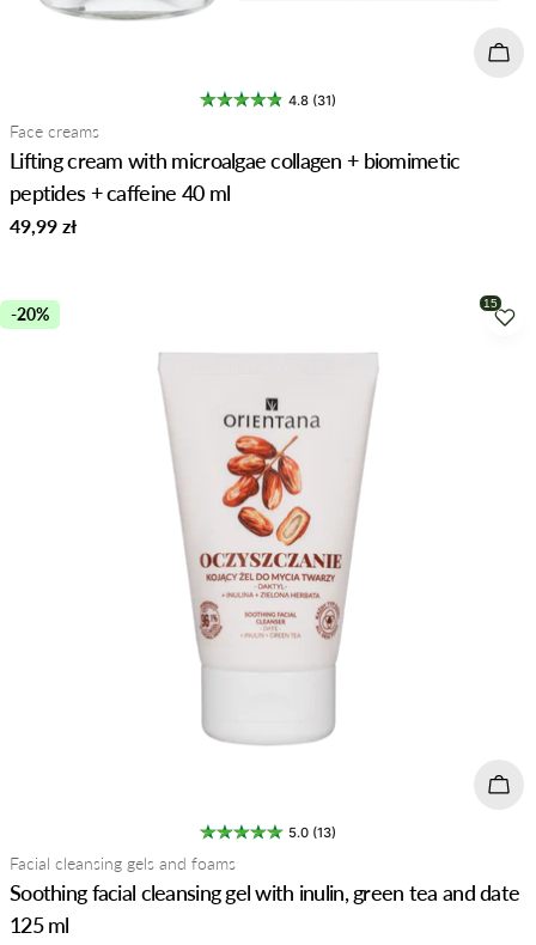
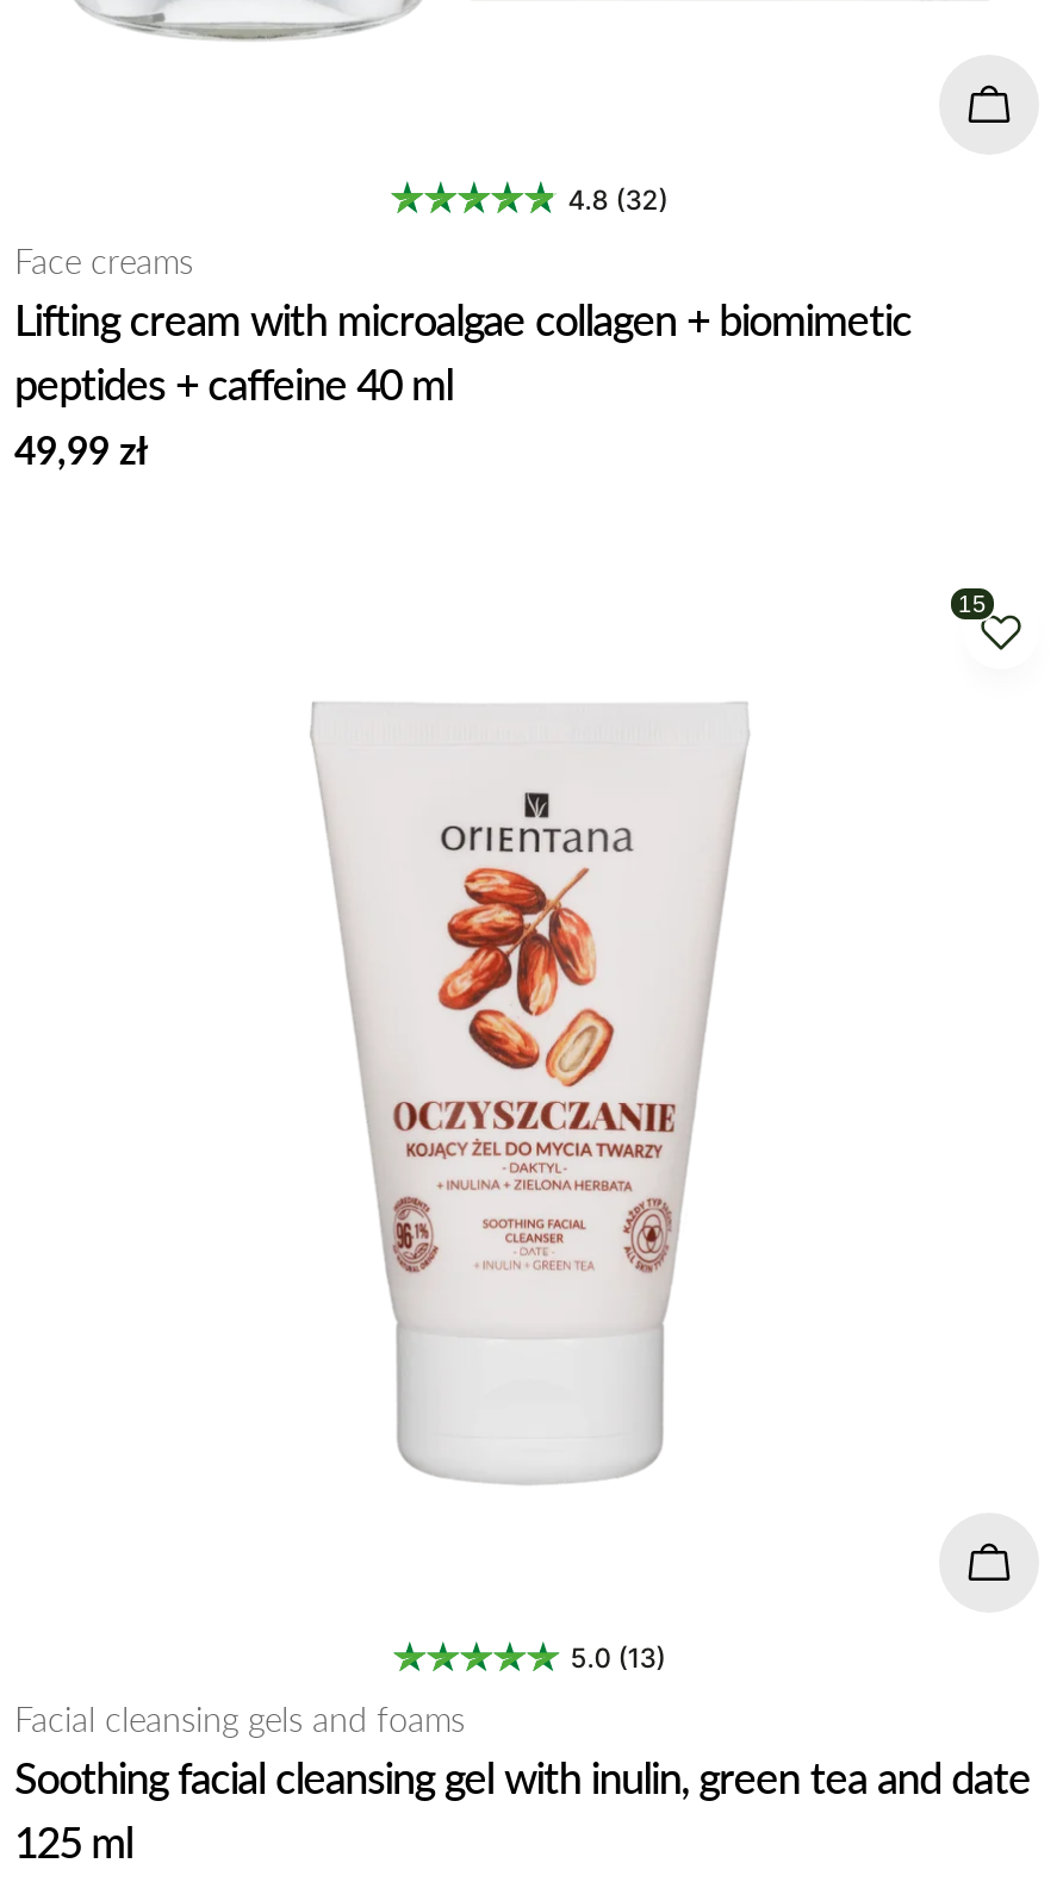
[289,92,337,109] 4.8 (31) -> [568,183,668,216] 4.8 (32)
[11,304,49,324] -20% -> none

